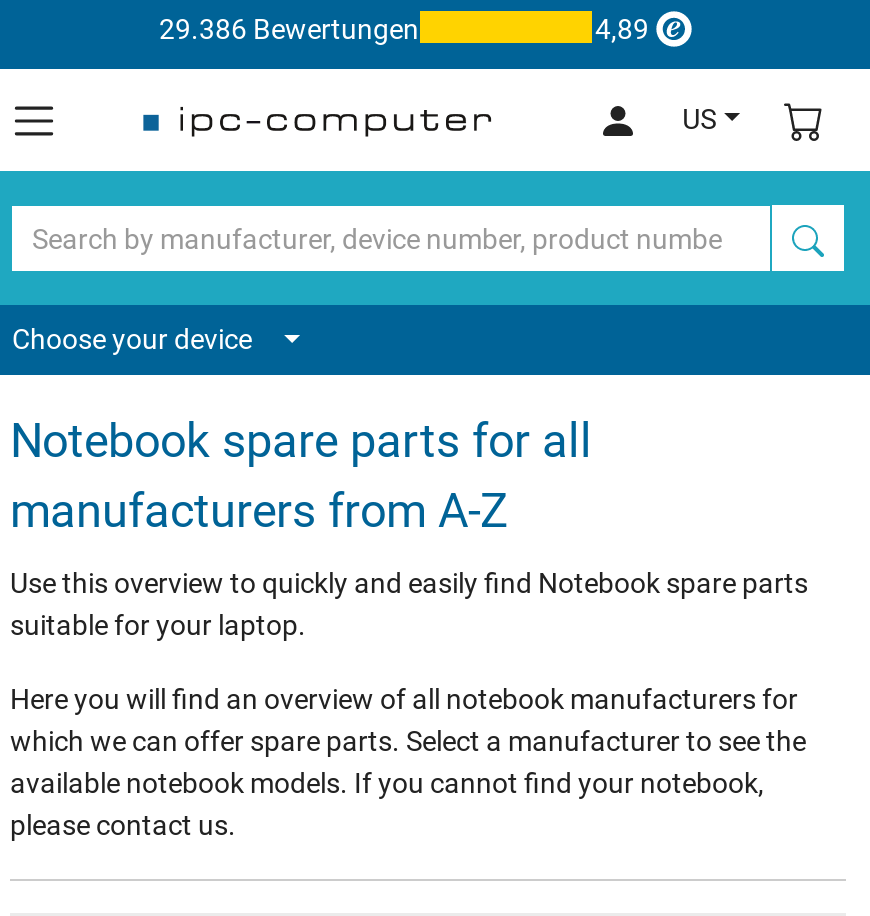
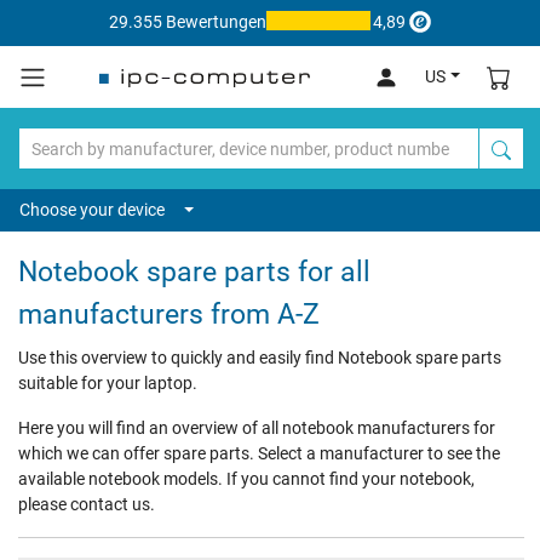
[159,12,419,44] 29.386 Bewertungen -> [108,12,266,31] 29.355 Bewertungen

